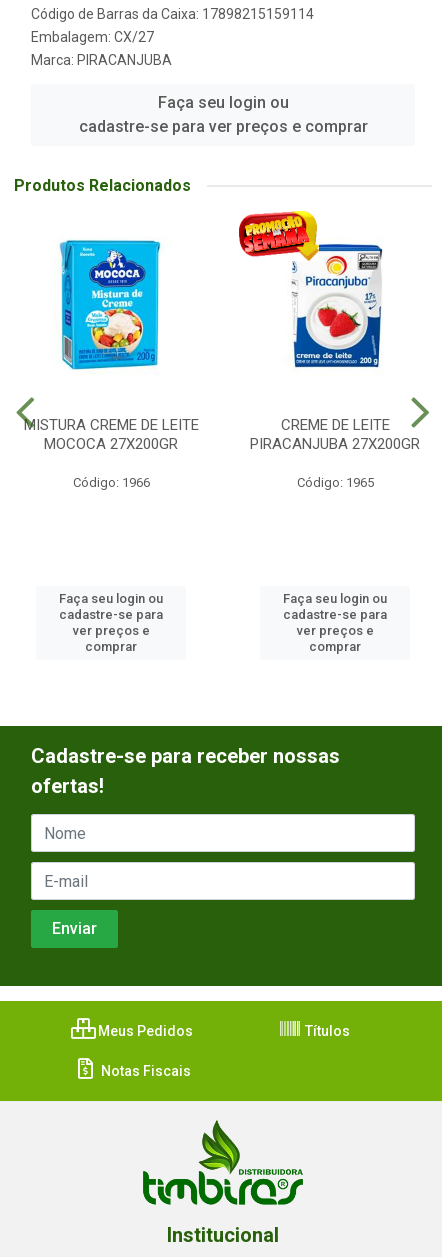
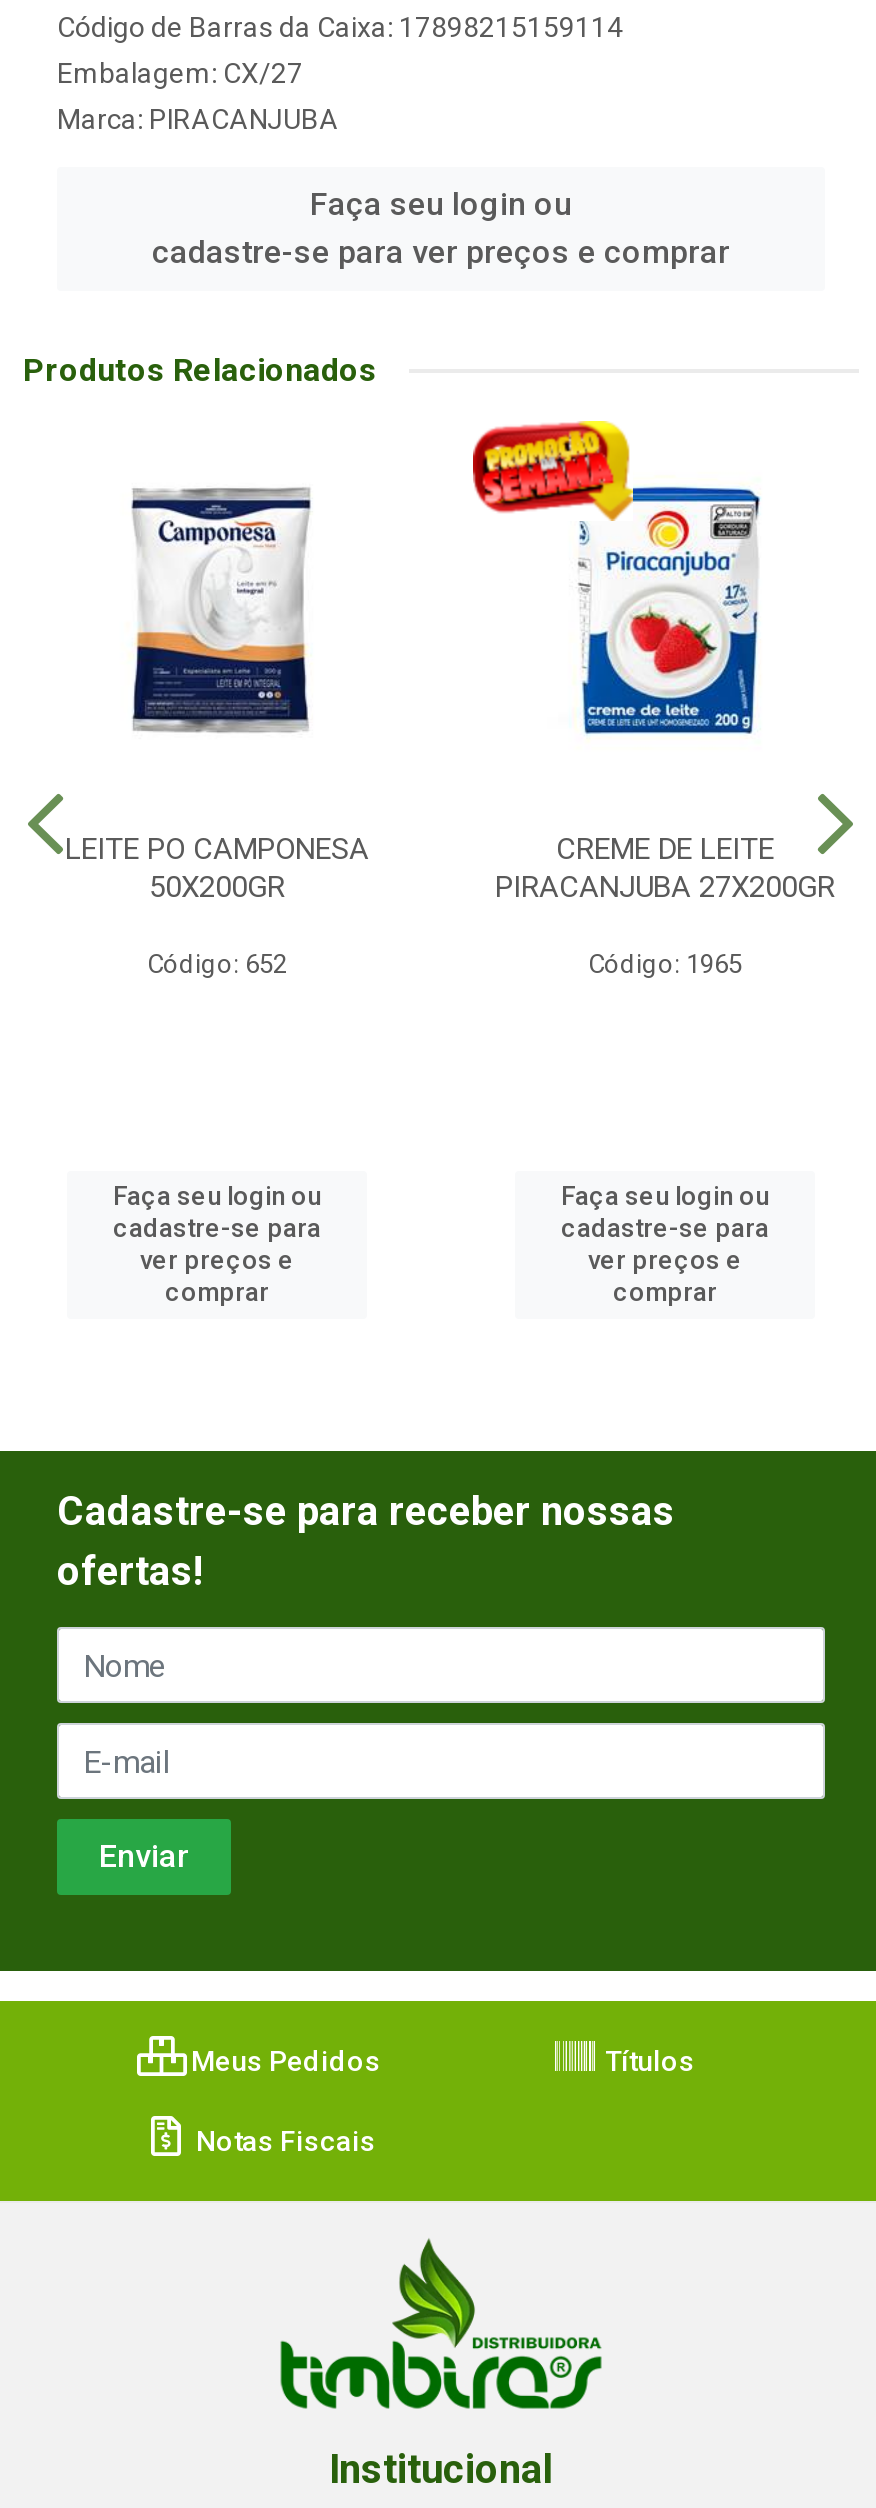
[59,239,161,371] [image] -> [115,479,315,737] [image]
[23,416,198,453] MISTURA CREME DE LEITE | MOCOCA 27X200GR -> [65,831,369,905] LEITE PO CAMPONESA | 50X200GR
[72,475,149,490] Código: 1966 -> [147,949,287,979] Código: 652

